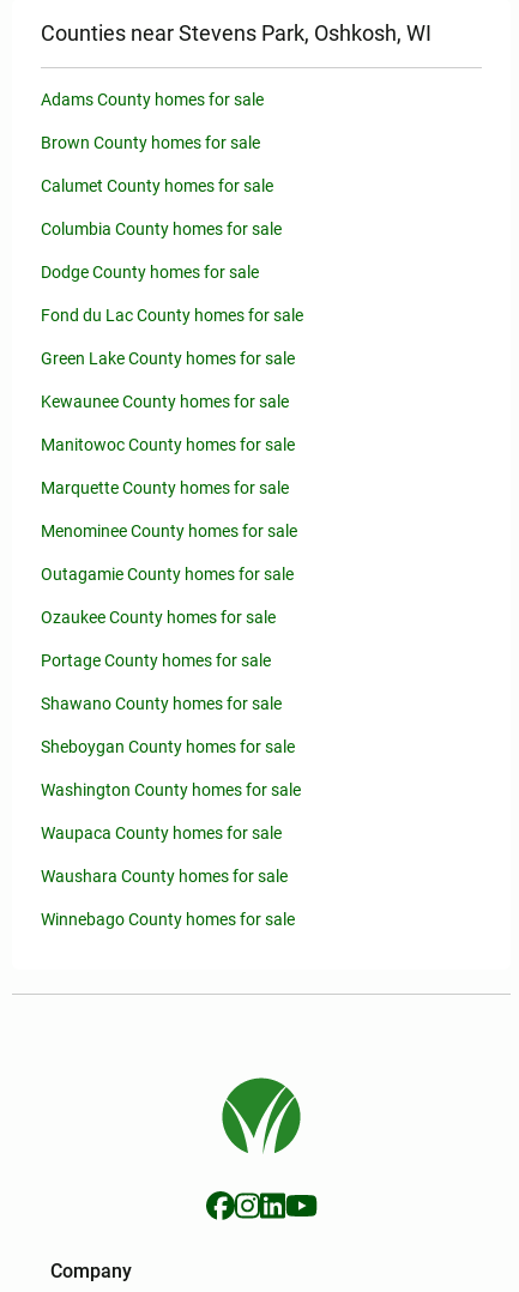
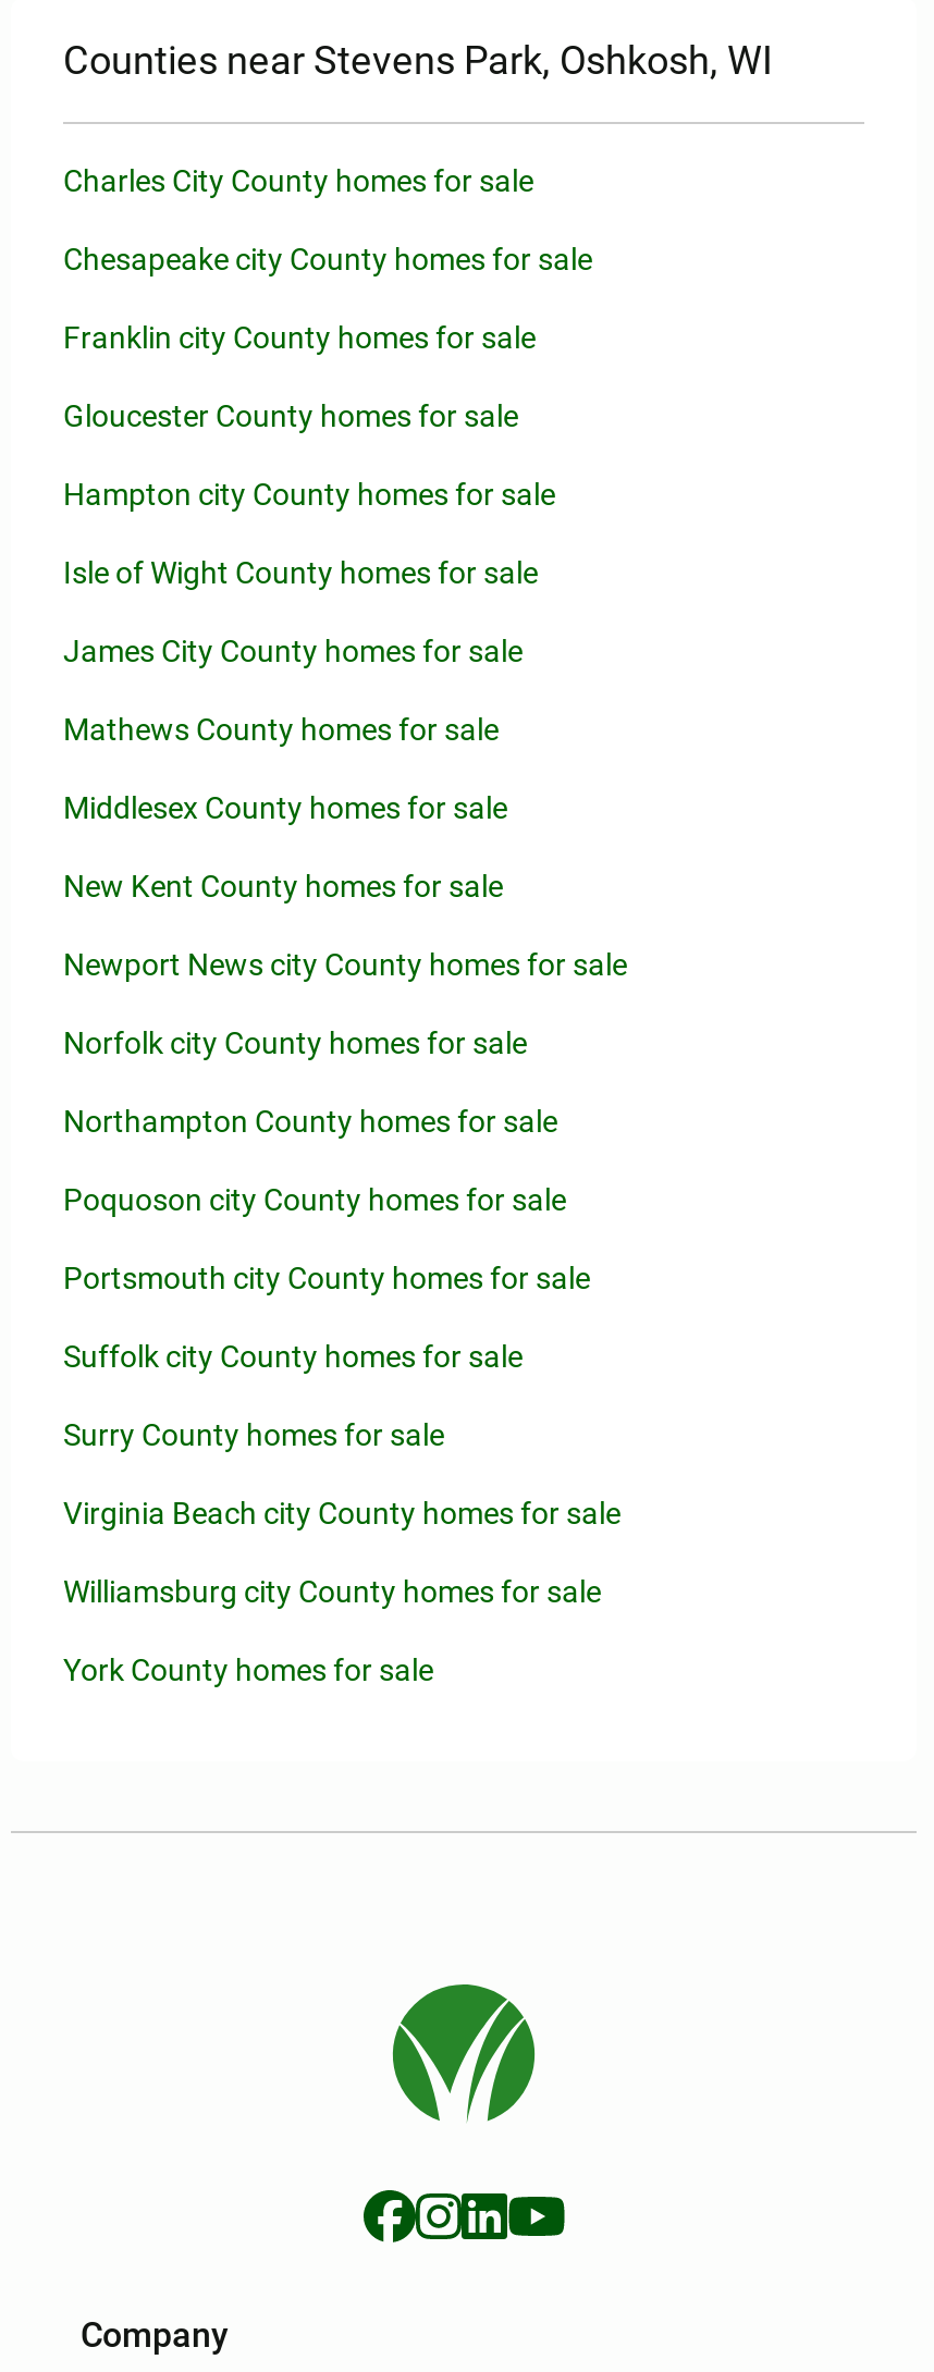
[41,90,264,109] Adams County homes for sale -> [63,163,533,198] Charles City County homes for sale
[41,133,260,152] Brown County homes for sale -> [63,242,592,276] Chesapeake city County homes for sale
[41,176,273,195] Calumet County homes for sale -> [63,320,536,355] Franklin city County homes for sale
[41,219,282,239] Columbia County homes for sale -> [63,398,518,433] Gloucester County homes for sale
[41,262,259,282] Dodge County homes for sale -> [63,477,555,512] Hampton city County homes for sale
[41,306,303,325] Fond du Lac County homes for sale -> [63,555,538,590] Isle of Wight County homes for sale
[41,349,295,368] Green Lake County homes for sale -> [63,634,523,668] James City County homes for sale
[41,392,289,411] Kewaunee County homes for sale -> [63,712,499,747] Mathews County homes for sale
[41,435,295,454] Manitowoc County homes for sale -> [63,790,507,825] Middlesex County homes for sale
[41,478,289,497] Marquette County homes for sale -> [63,869,503,904] New Kent County homes for sale
[41,521,297,541] Menominee County homes for sale -> [63,947,627,982] Newport News city County homes for sale
[41,565,294,584] Outagamie County homes for sale -> [63,1025,527,1060] Norfolk city County homes for sale
[41,608,276,627] Ozaukee County homes for sale -> [63,1104,557,1139] Northampton County homes for sale
[41,651,271,670] Portage County homes for sale -> [63,1182,566,1217] Poquoson city County homes for sale
[41,694,282,713] Shawano County homes for sale -> [63,1261,590,1295] Portsmouth city County homes for sale
[41,737,295,756] Sheboygan County homes for sale -> [63,1339,523,1374] Suffolk city County homes for sale
[41,780,301,799] Washington County homes for sale -> [63,1417,444,1452] Surry County homes for sale
[41,823,282,843] Waupaca County homes for sale -> [63,1496,620,1531] Virginia Beach city County homes for sale
[41,867,288,886] Waushara County homes for sale -> [63,1574,601,1609] Williamsburg city County homes for sale
[41,910,295,929] Winnebago County homes for sale -> [63,1652,433,1687] York County homes for sale

